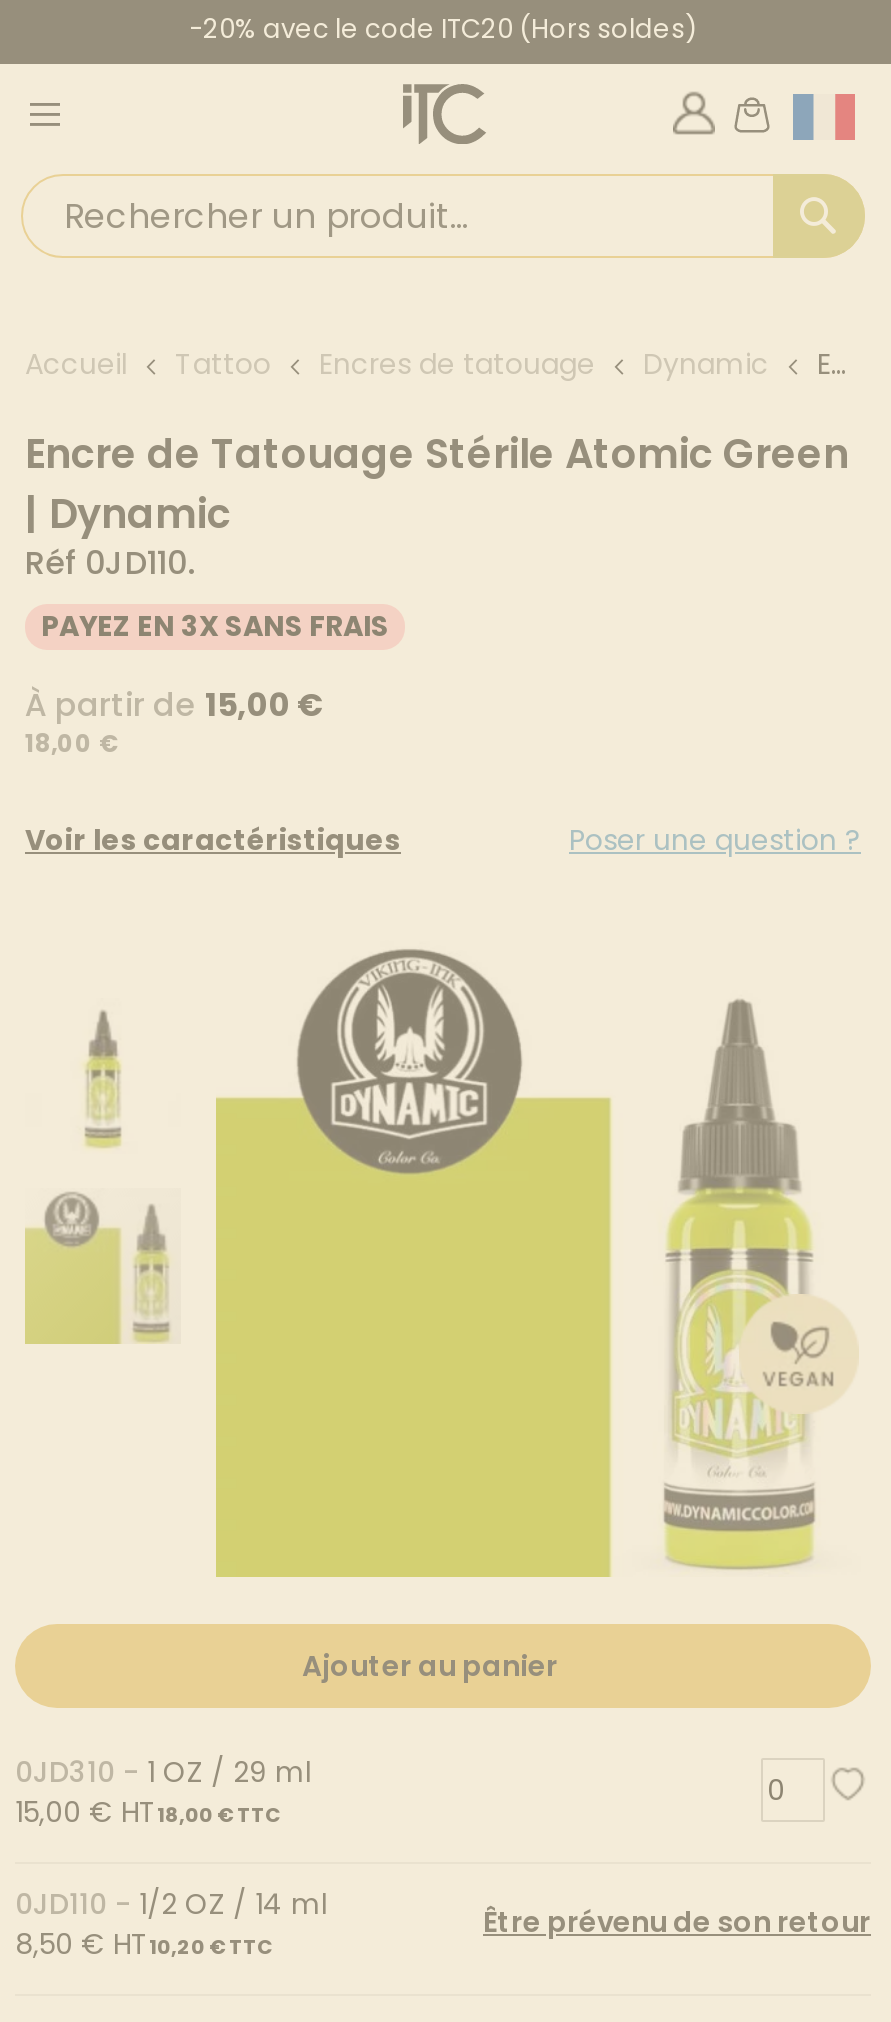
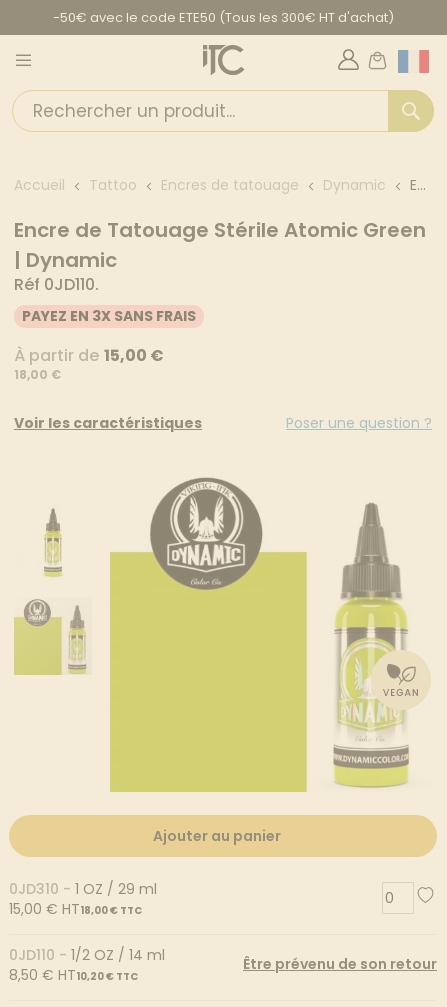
[189,9,697,47] -20% avec le code ITC20 (Hors soldes) -> [52,7,393,26] -50€ avec le code ETE50 (Tous les 300€ HT d'achat)

